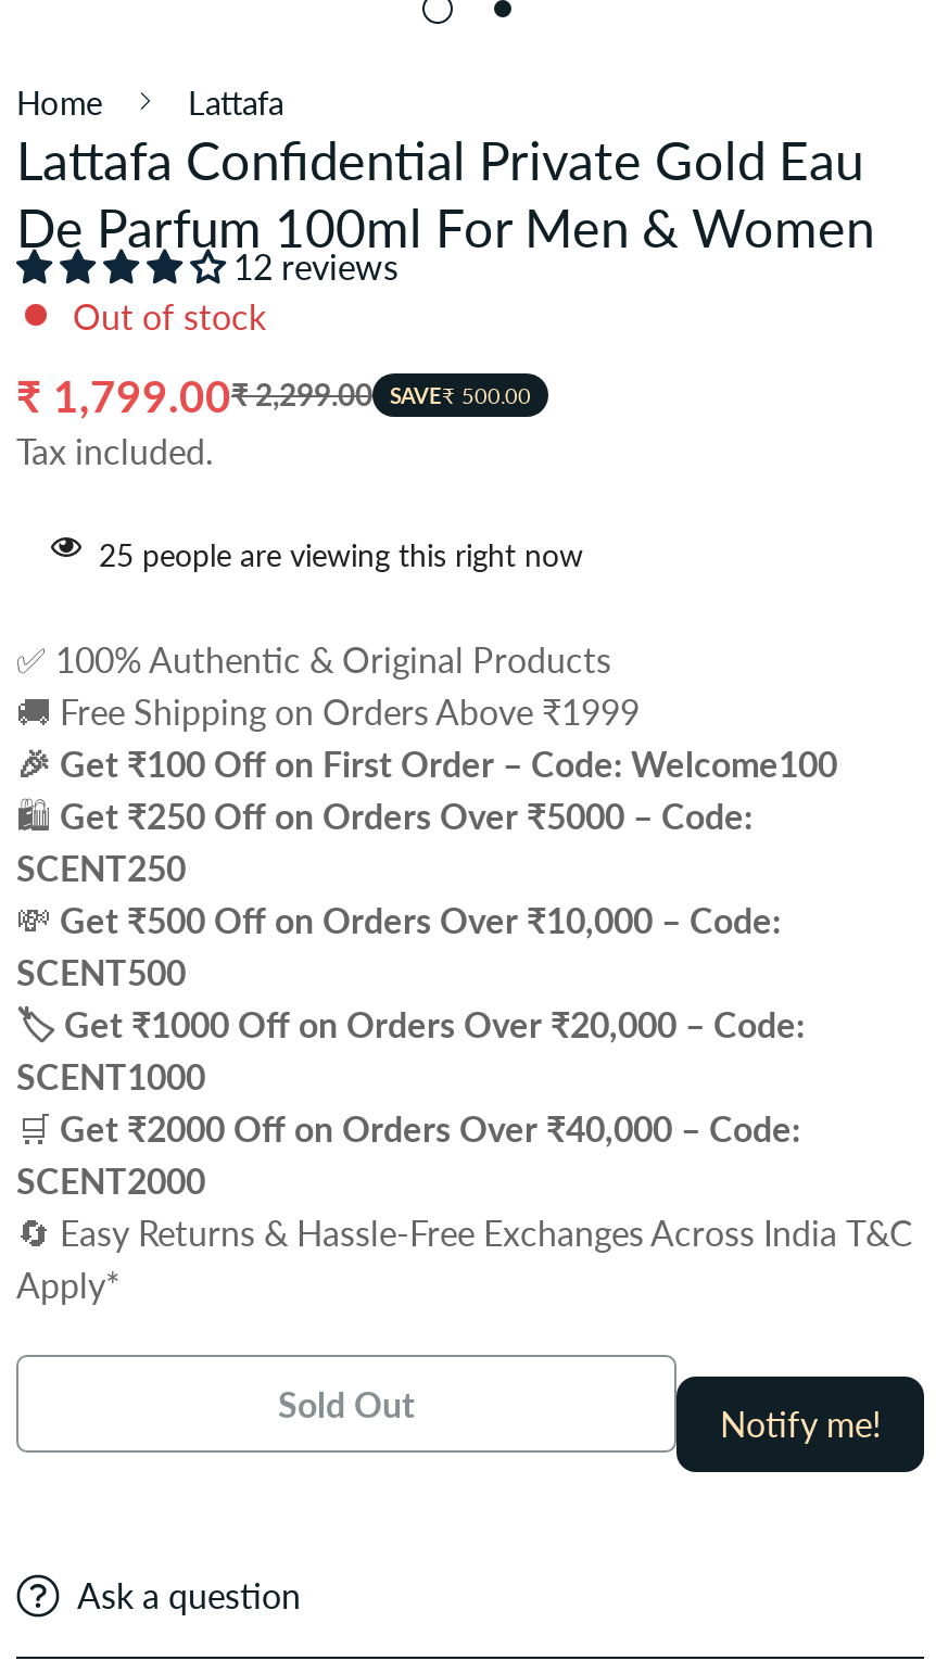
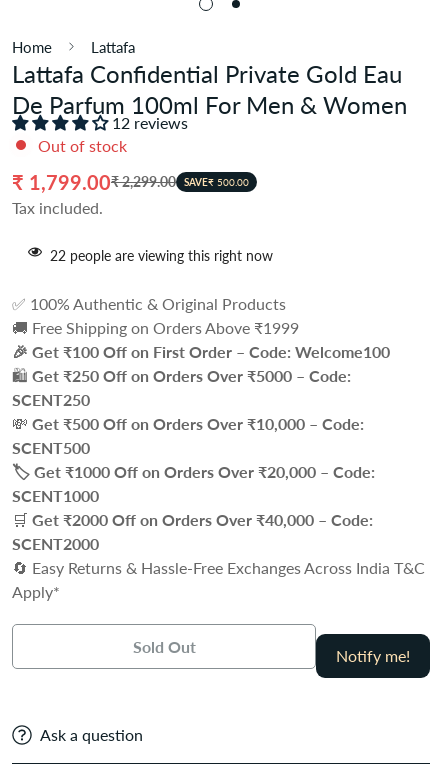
[99,536,583,573] 25 people are viewing this right now -> [50,247,273,264] 22 people are viewing this right now

